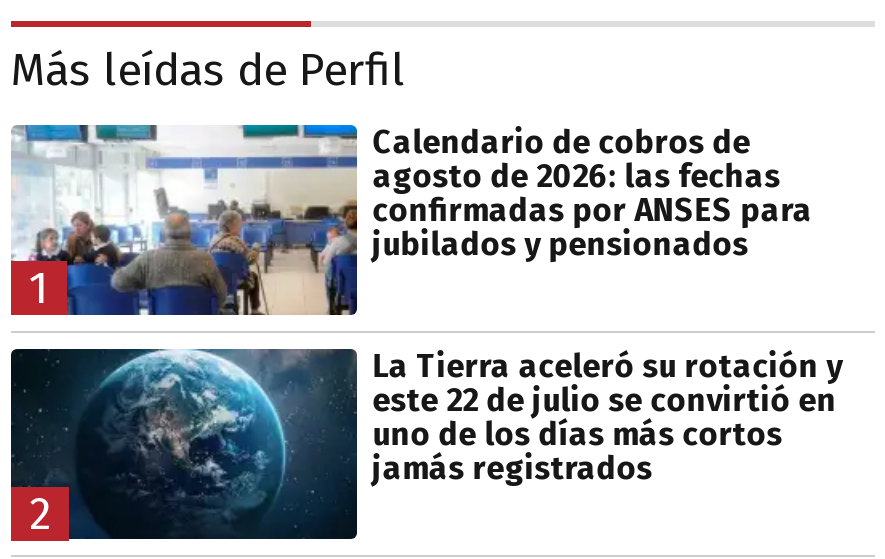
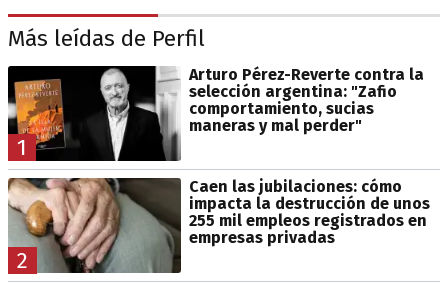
[11,123,813,317] [image] | Calendario de cobros de | agosto de 2026: las fechas | confirmadas por ANSES para | jubilados y pensionados -> [7,65,424,162] [image] | Arturo Pérez-Reverte contra la | selección argentina: "Zafio | comportamiento, sucias | maneras y mal perder"
[9,347,843,541] [image] | La Tierra aceleró su rotación y | este 22 de julio se convirtió en | uno de los días más cortos | jamás registrados -> [7,177,430,274] [image] | Caen las jubilaciones: cómo | impacta la destrucción de unos | 255 mil empleos registrados en | empresas privadas

